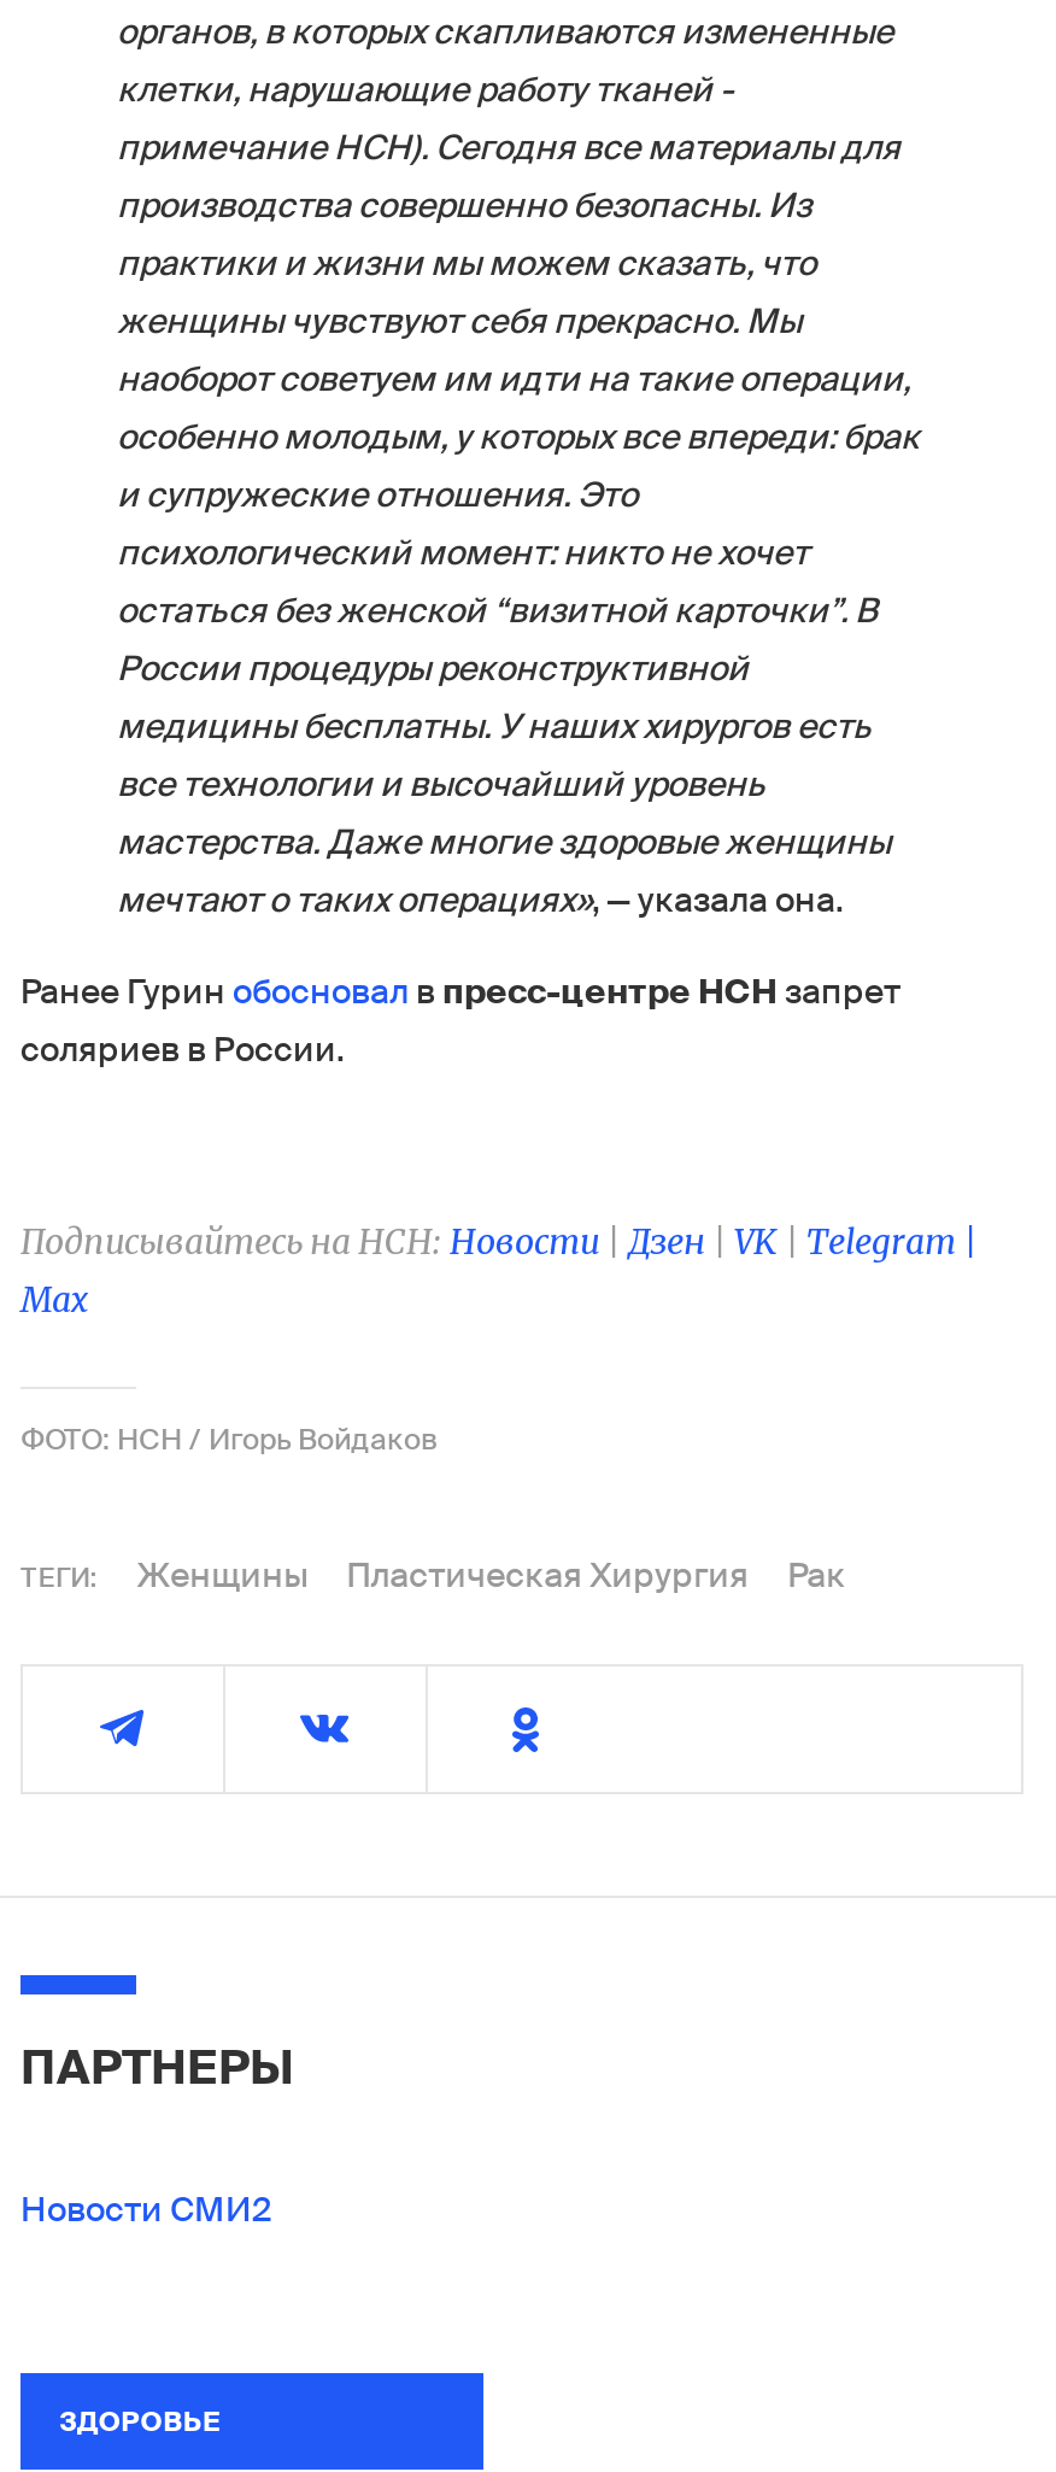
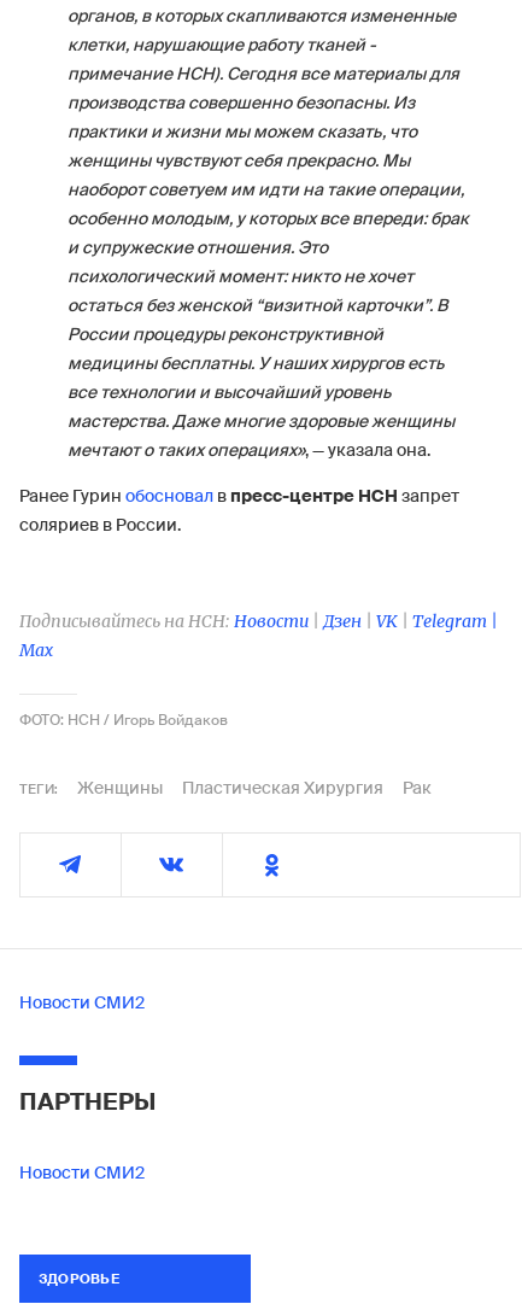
none -> [19,992,145,1013] Новости СМИ2

